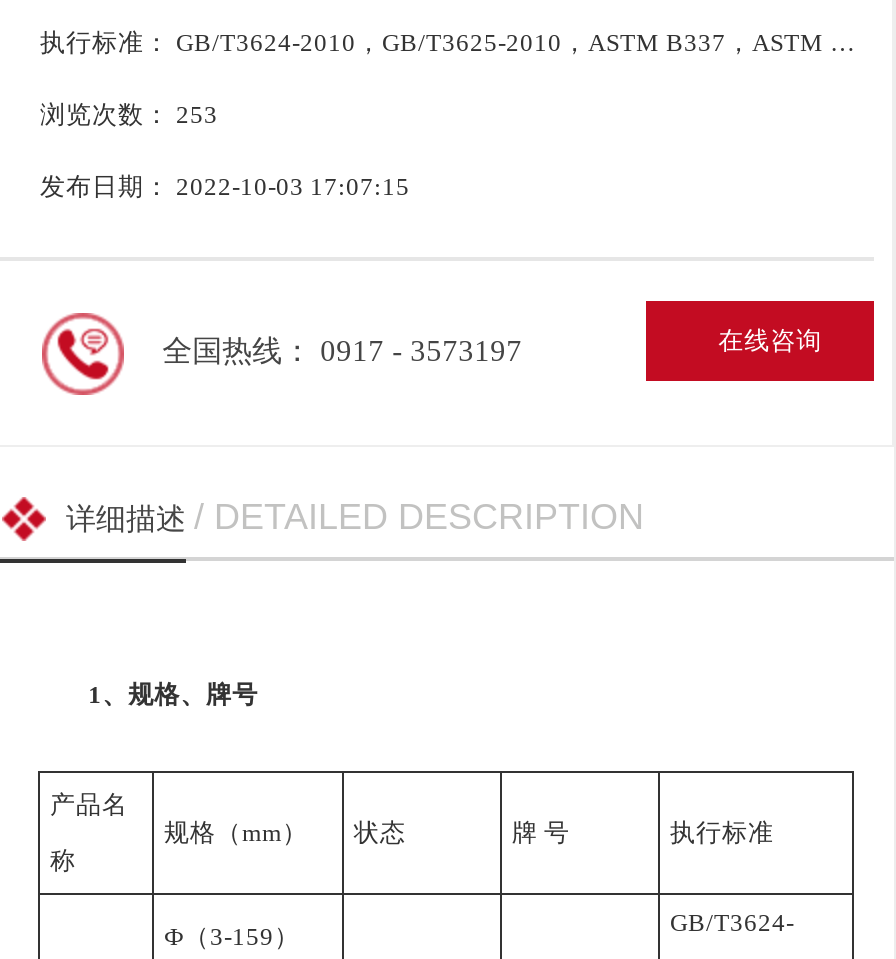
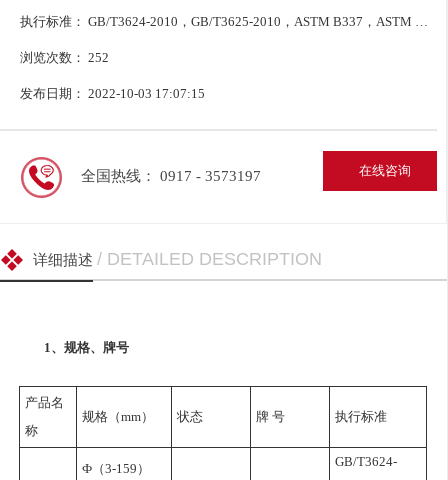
[40,101,218,129] 浏览次数：253 -> [20,51,109,65] 浏览次数：252

